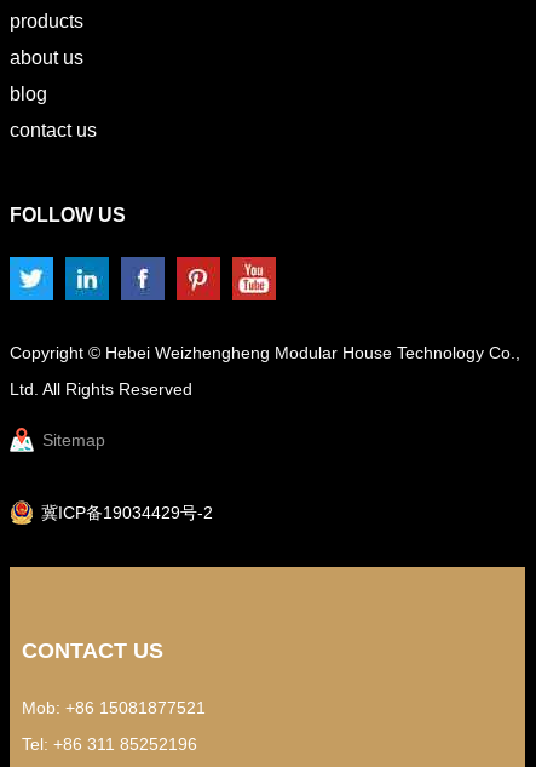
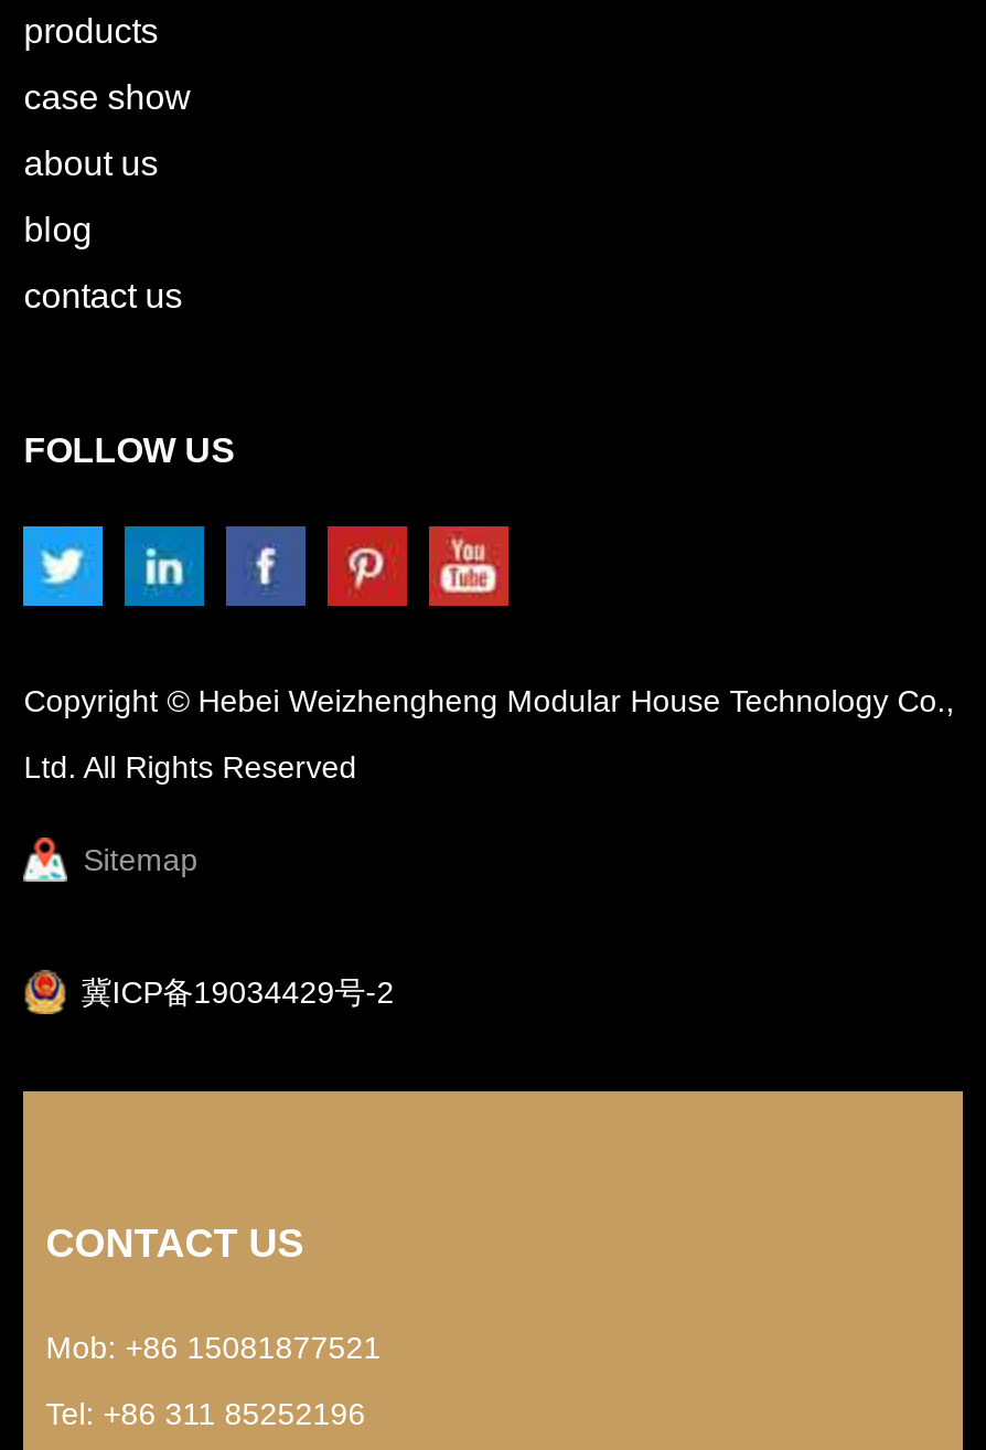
none -> [24,78,191,116] case show

